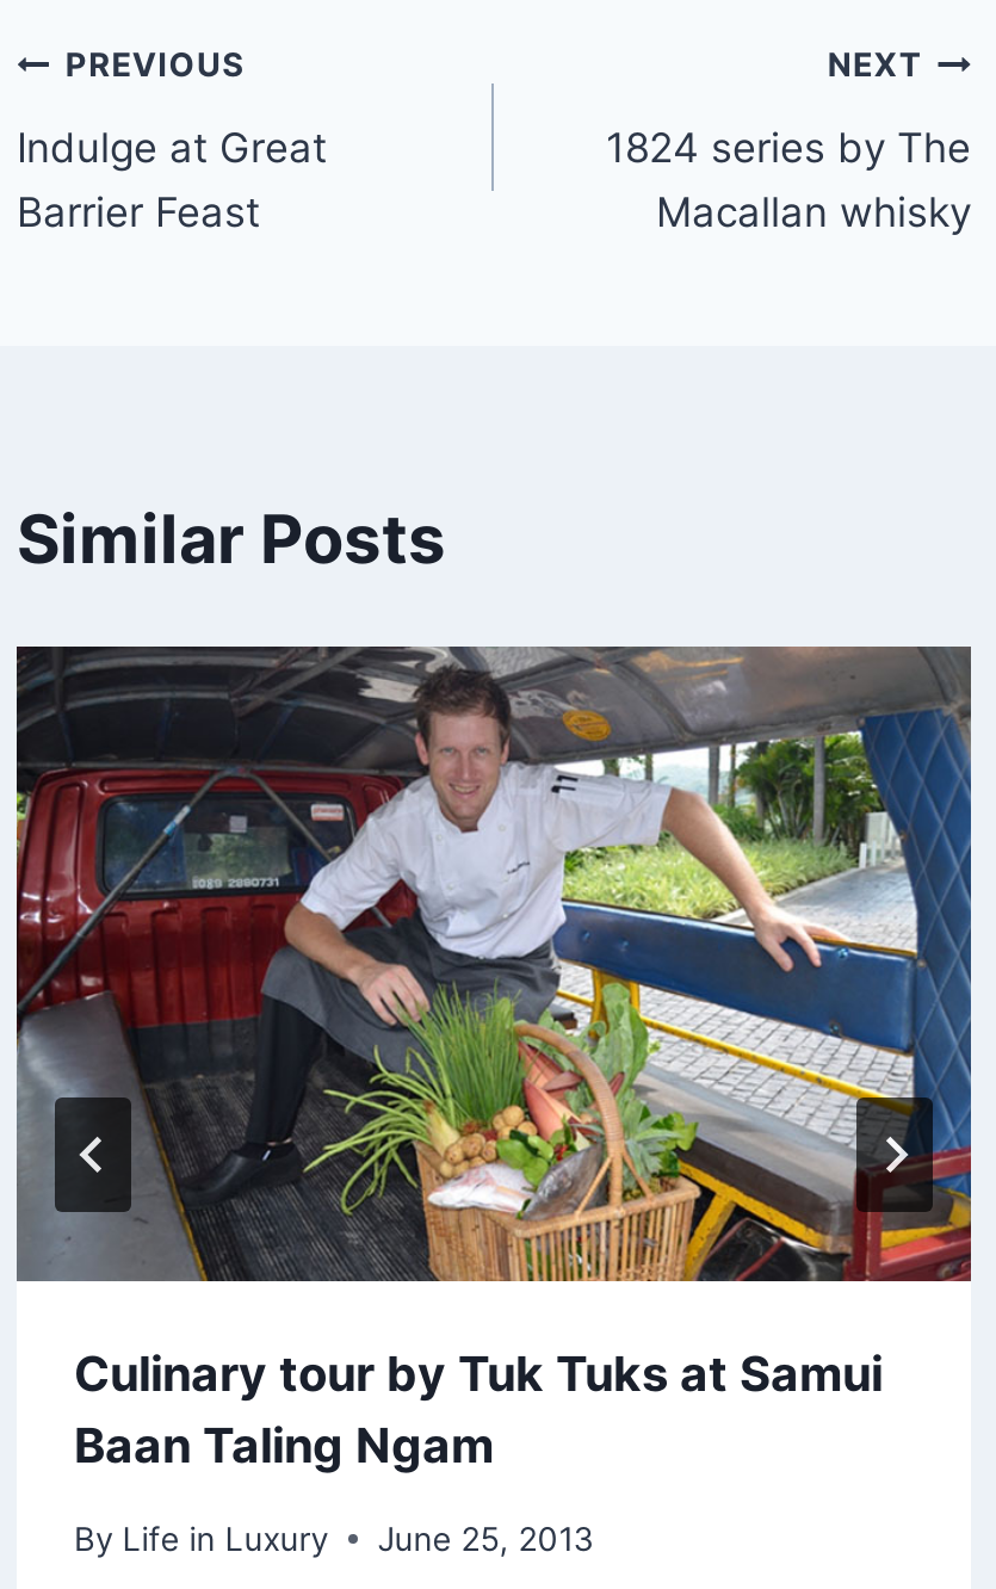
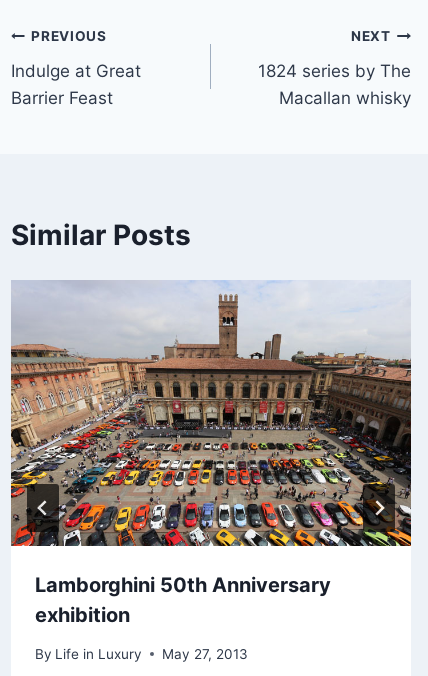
[14,644,973,1475] [image] | Culinary tour by Tuk Tuks at Samui | Baan Taling Ngam -> [10,280,412,627] [image] | Lamborghini 50th Anniversary | exhibition
[74,1519,594,1558] By Life in Luxury June 25, 2013 -> [35,646,248,662] By Life in Luxury May 27, 2013

